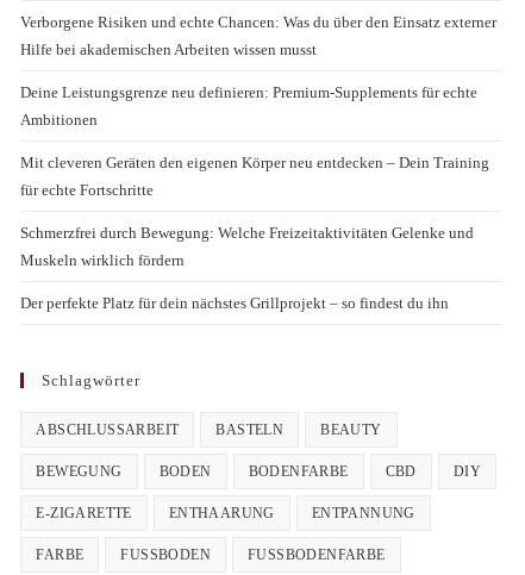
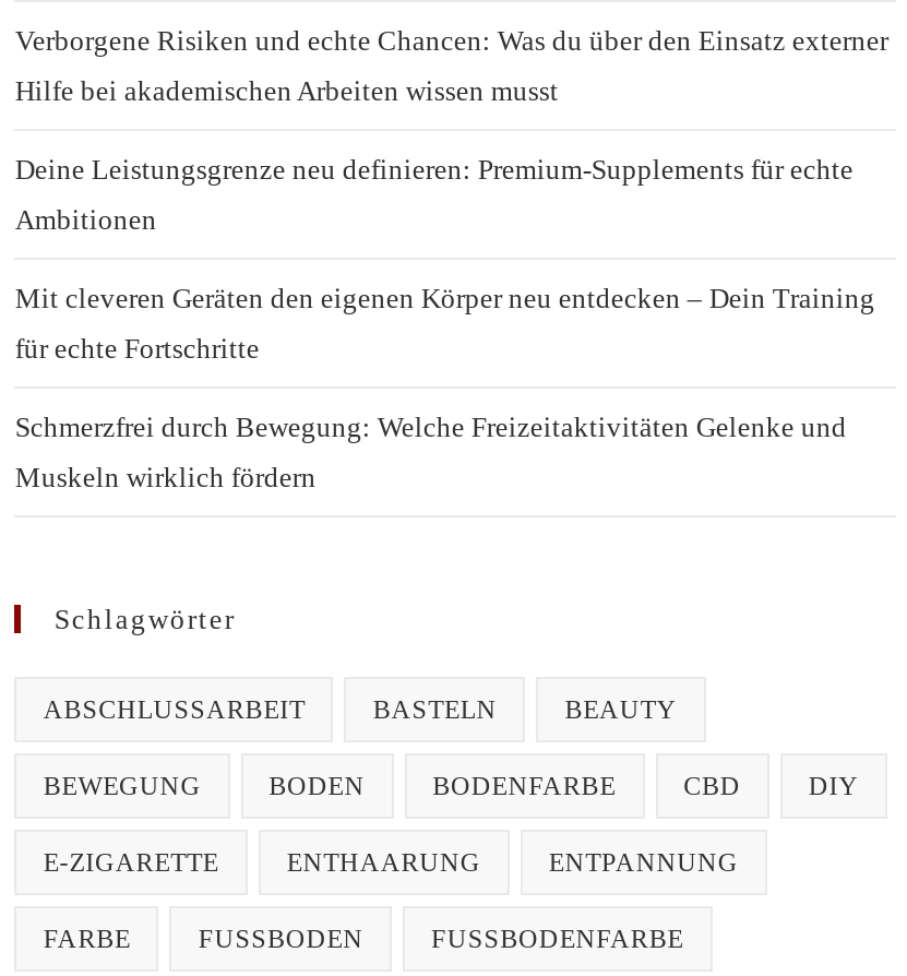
[21,294,449,312] Der perfekte Platz für dein nächstes Grillprojekt – so findest du ihn -> none

